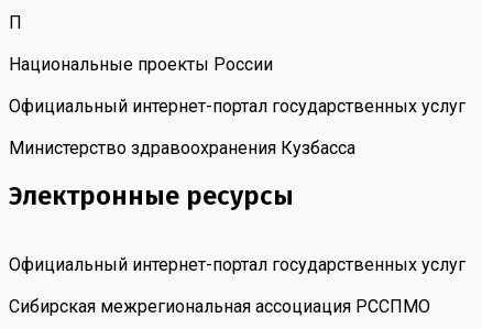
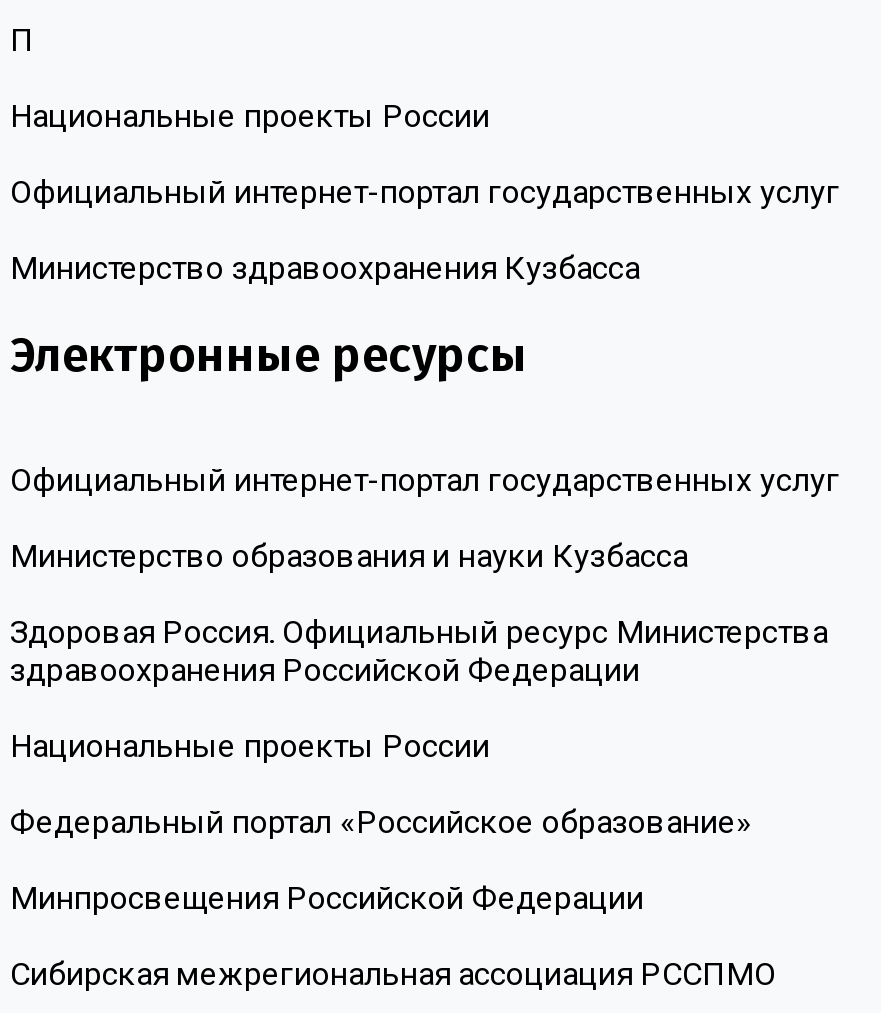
none -> [10,536,828,916] Министерство образования и науки Кузбасса | Здоровая Россия. Официальный ресурс Министерства | здравоохранения Российской Федерации | Национальные проекты России | Федеральный портал «Российское образование» | Минпросвещения Российской Федерации

